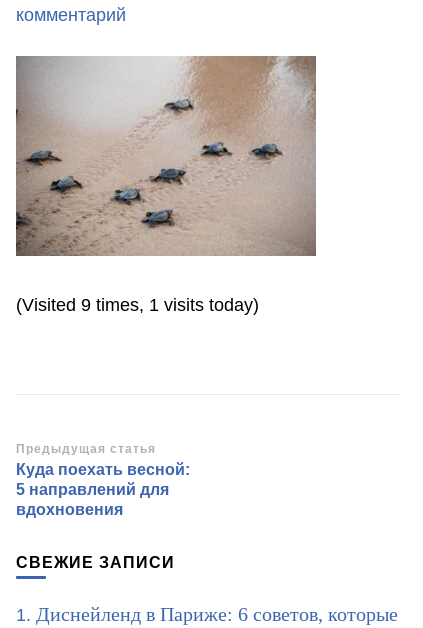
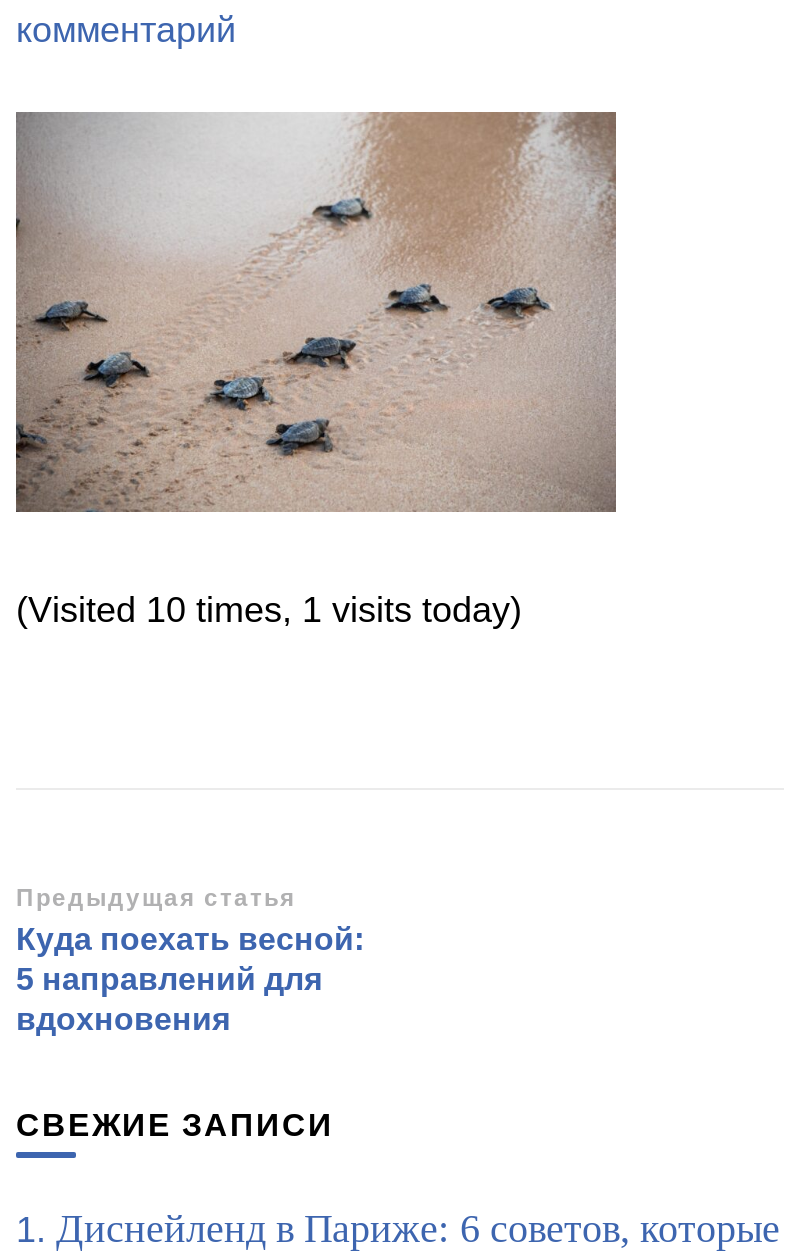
[16,295,259,315] (Visited 9 times, 1 visits today) -> [16,590,522,630] (Visited 10 times, 1 visits today)

